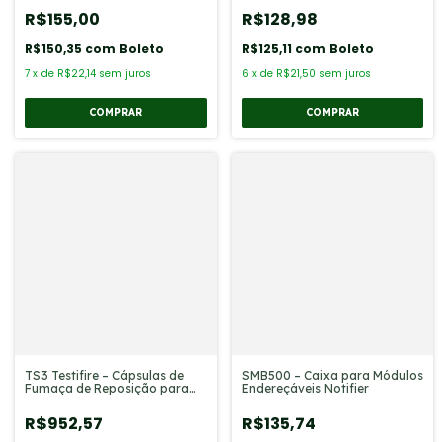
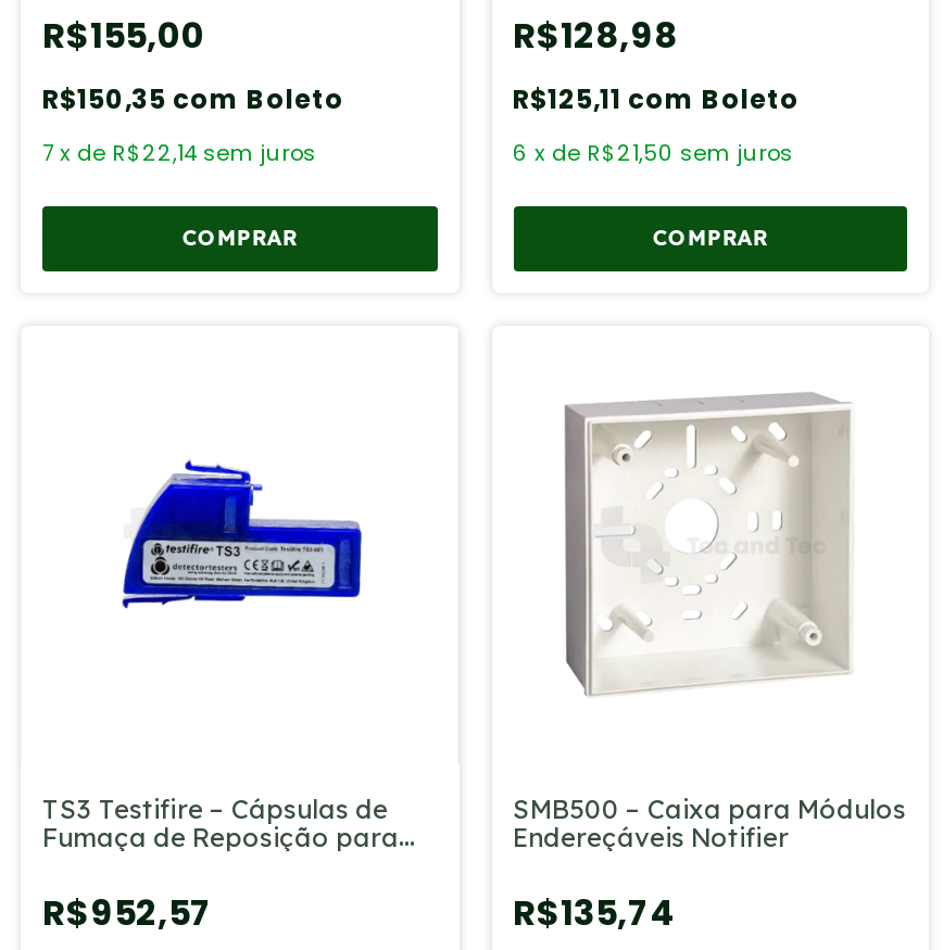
none -> [121,460,364,608] [image]
none -> [564,393,851,695] [image]

